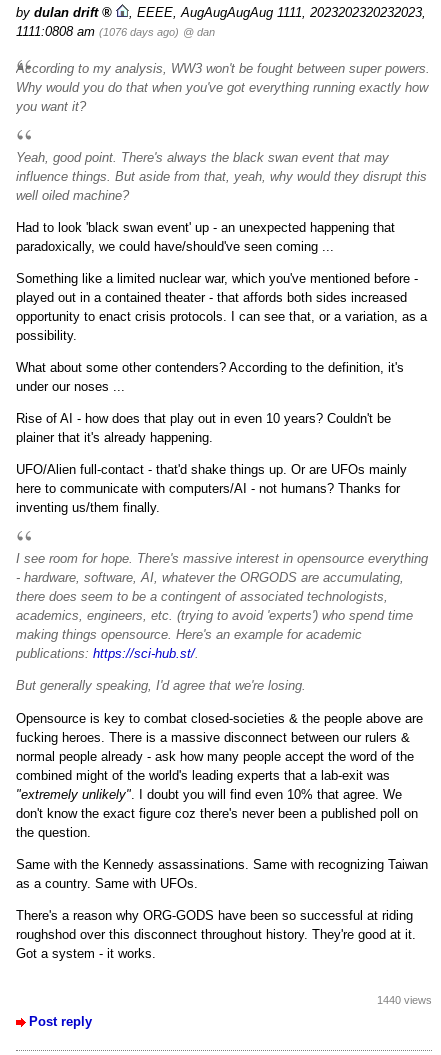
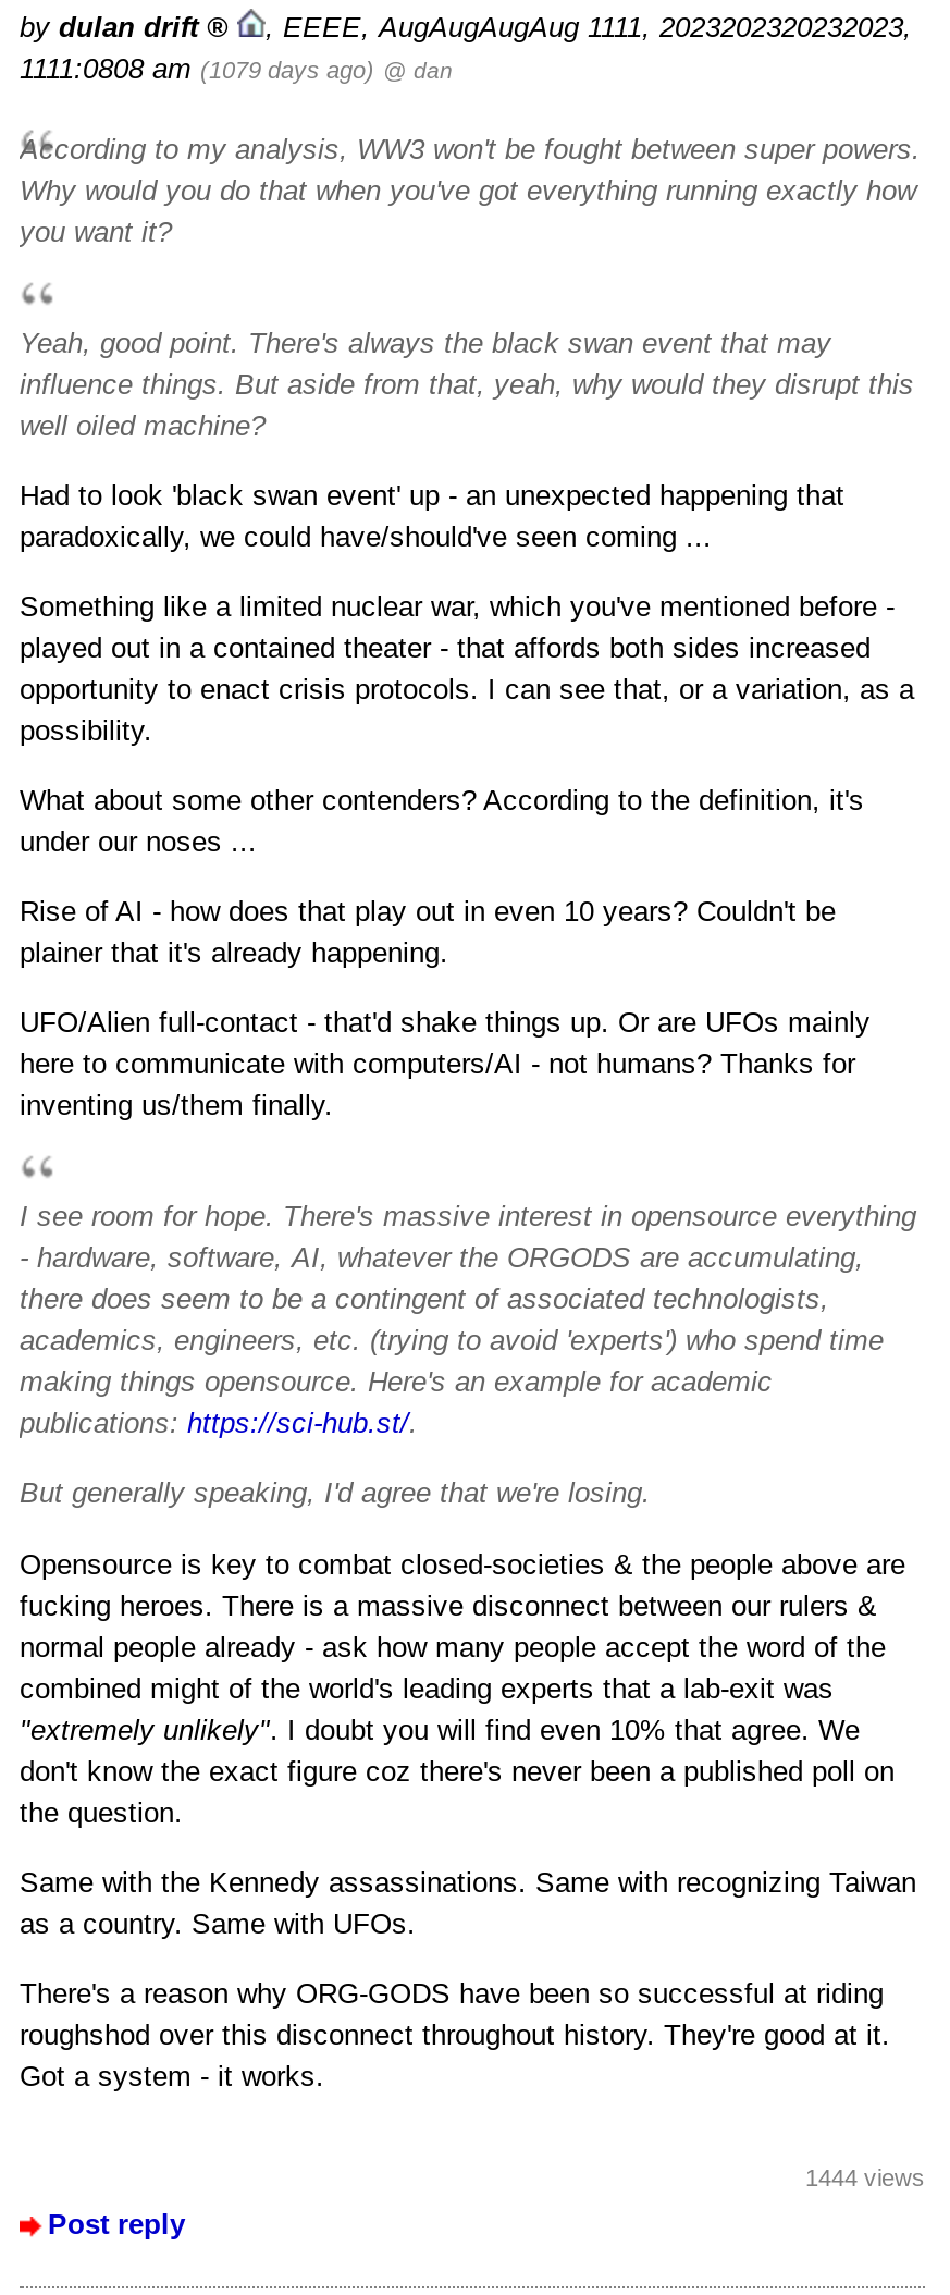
[16,24,215,39] 1111:0808 am (1076 days ago) @ dan -> [20,51,453,84] 1111:0808 am (1079 days ago) @ dan
[377,994,432,1006] 1440 views -> [805,2164,925,2190] 1444 views

